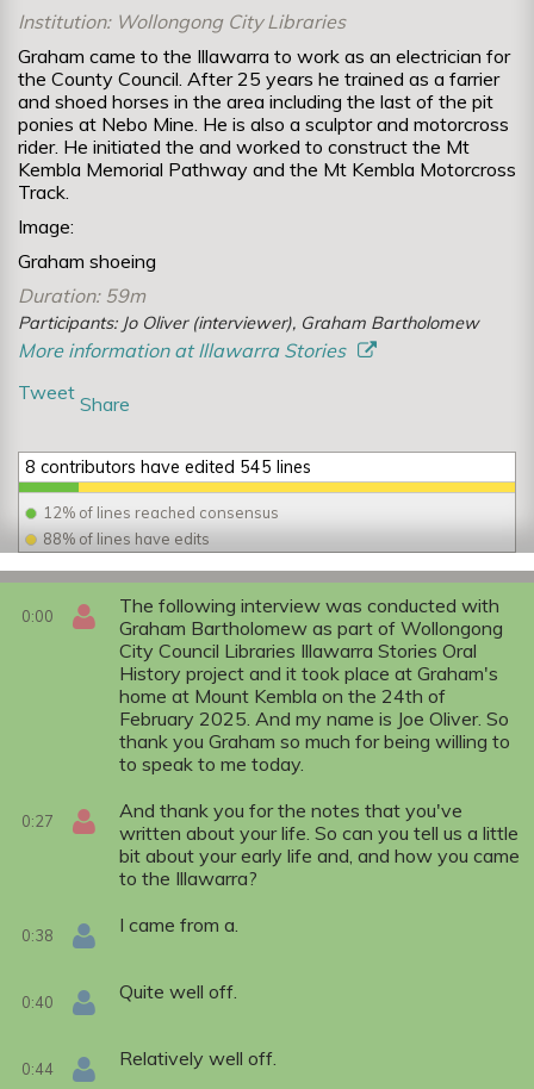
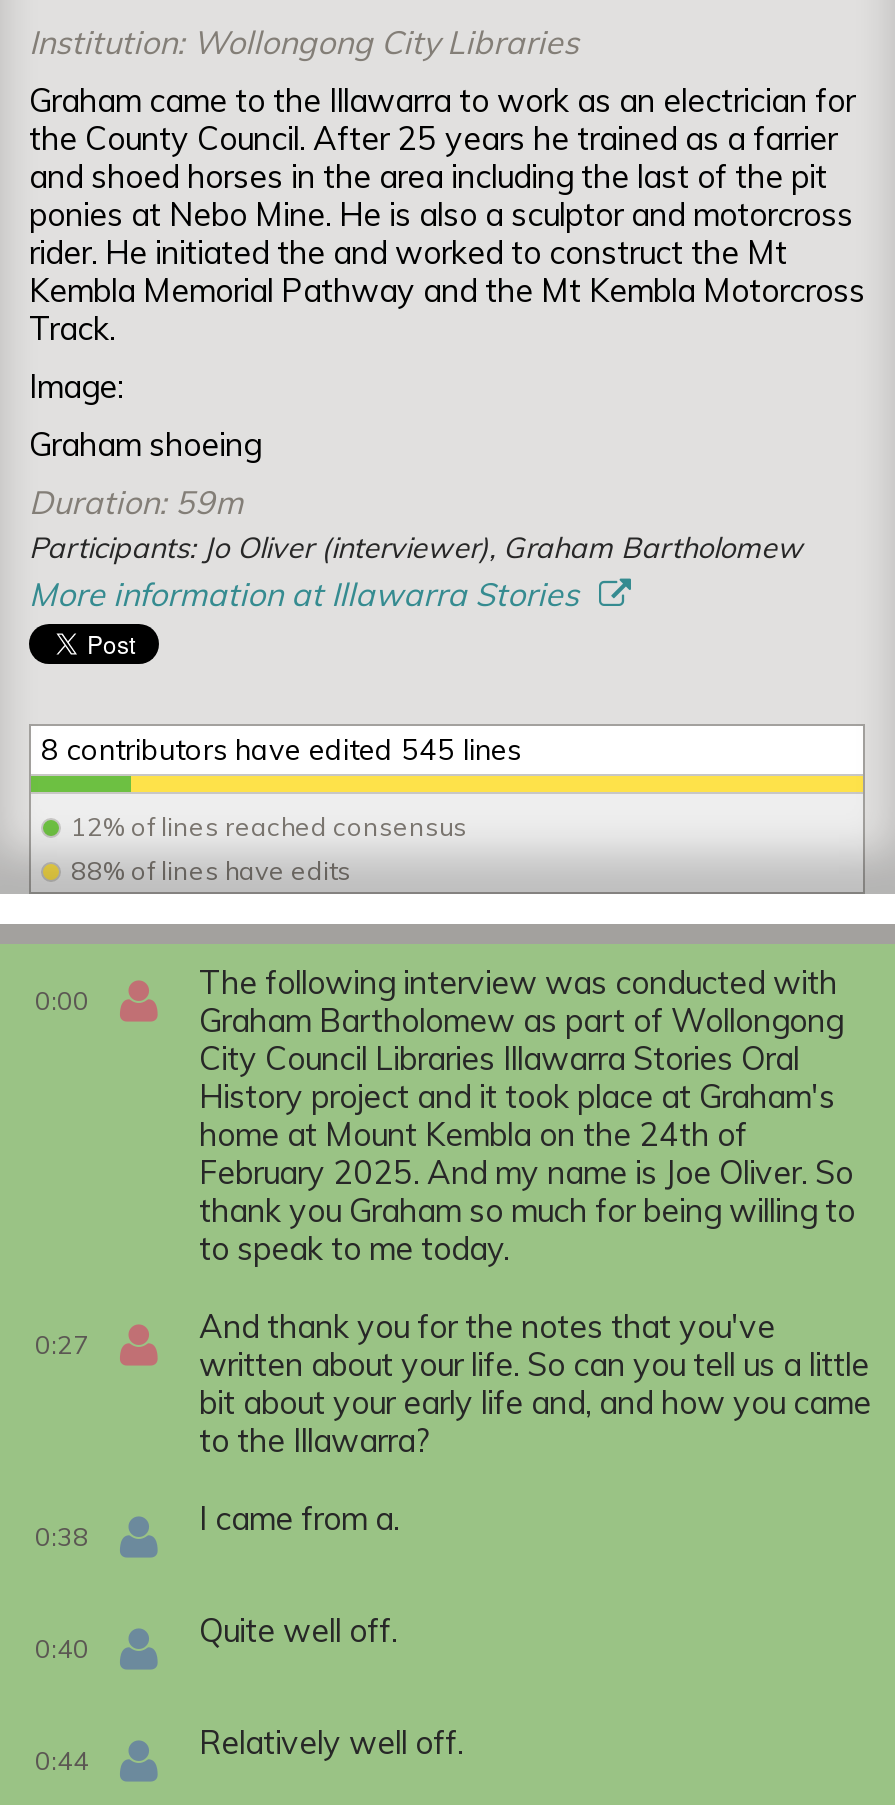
[18,380,130,416] Tweet Share -> none

